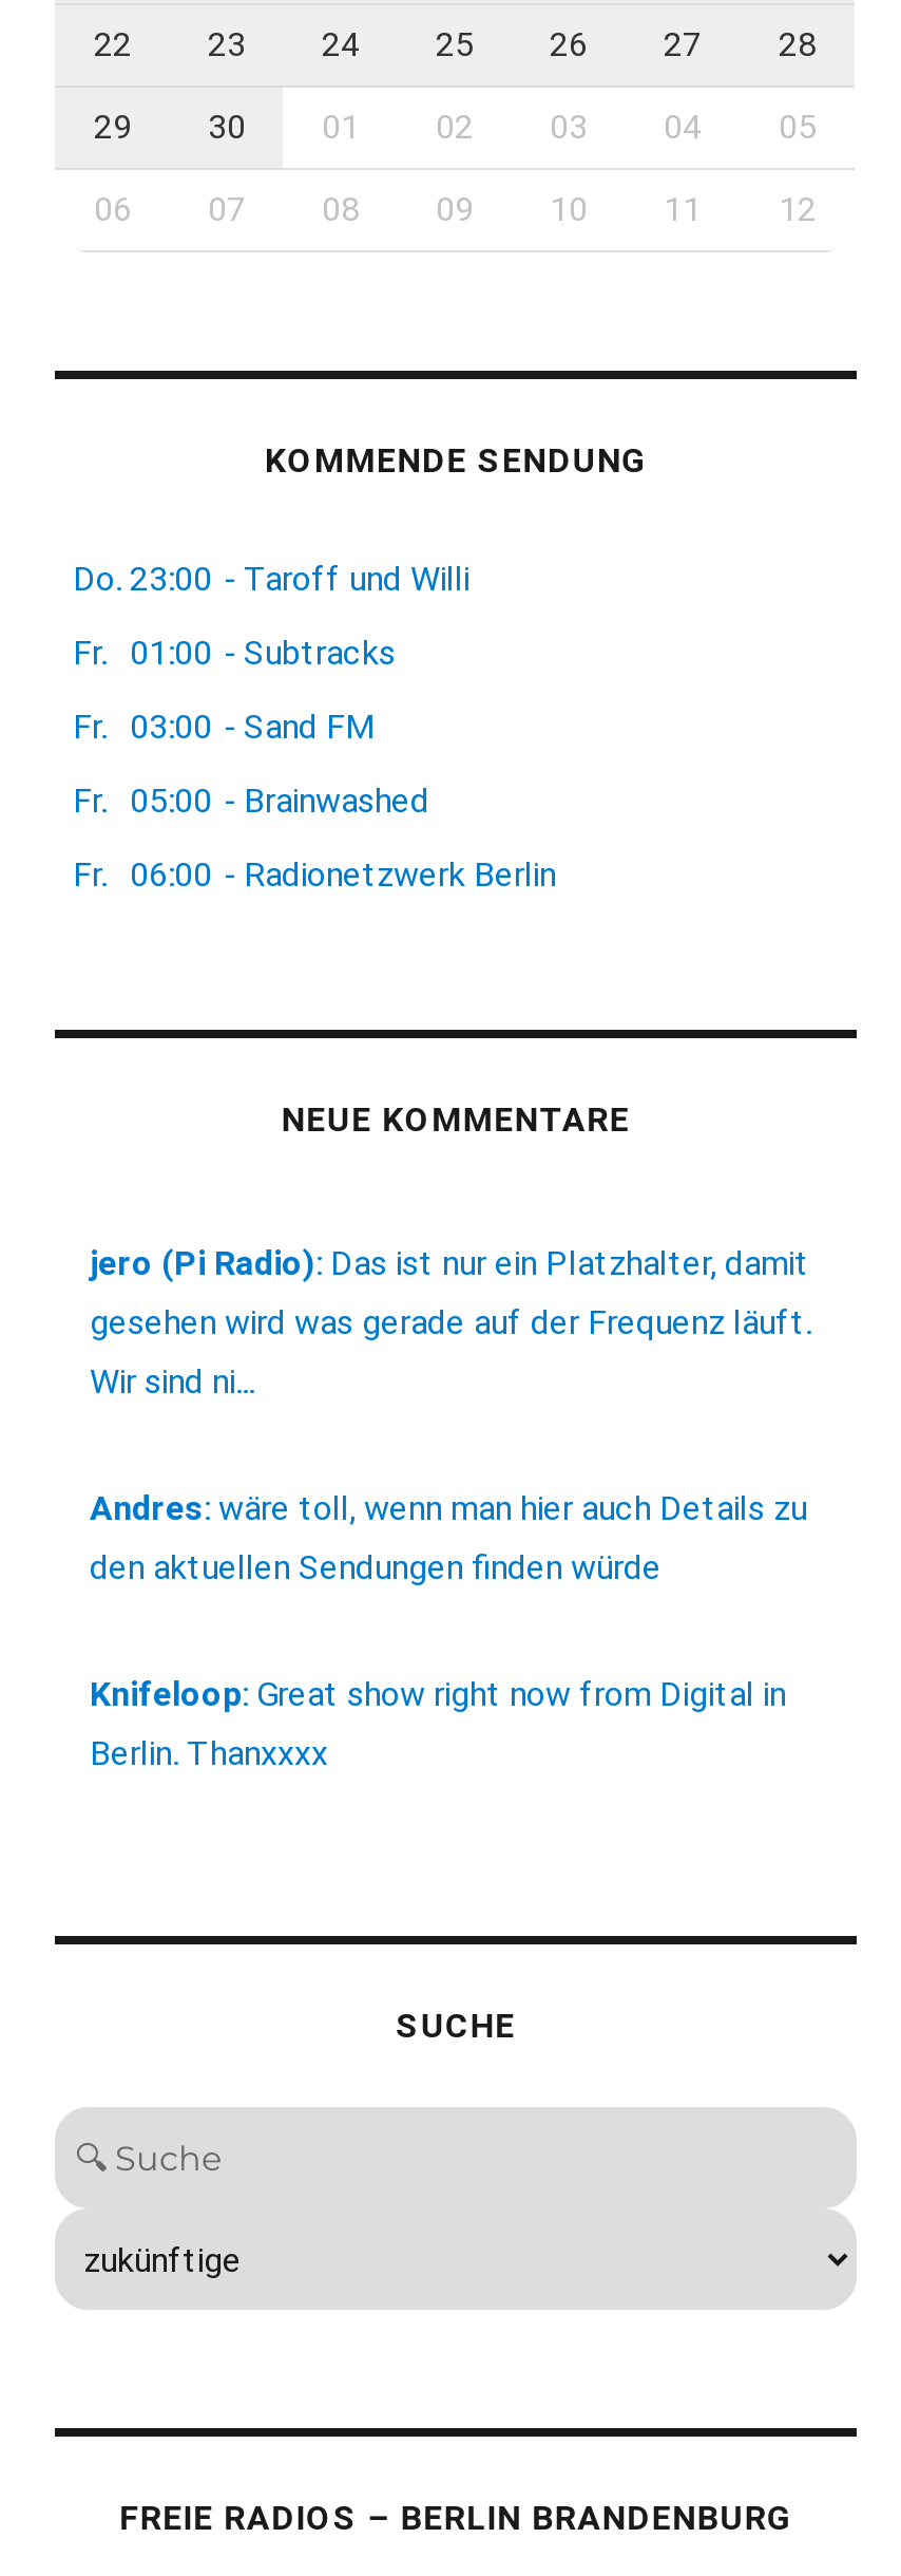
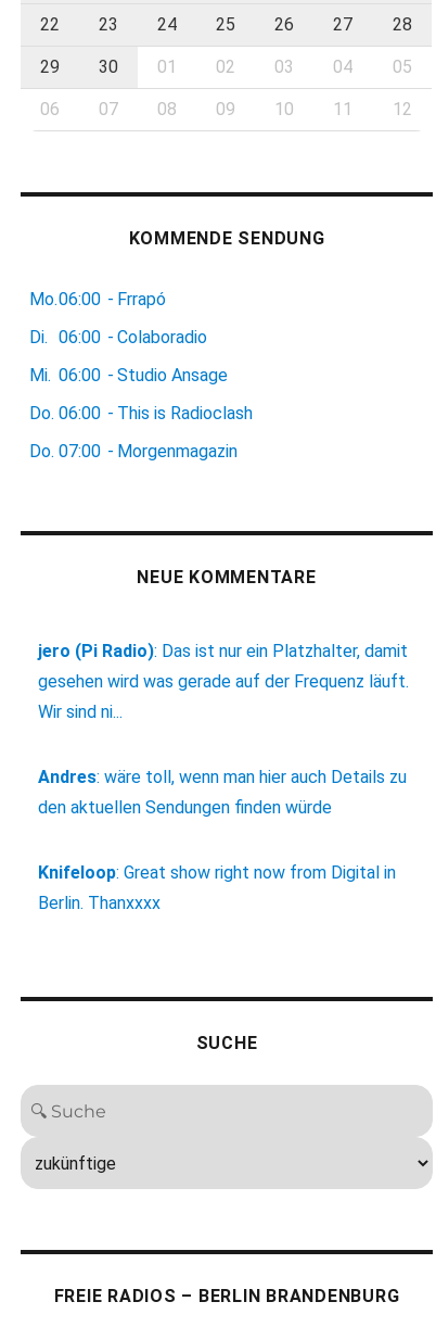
[73,559,469,599] Do. 23:00 - Taroff und Willi -> [30,289,166,310] Mo.06:00 - Frrapó
[73,633,396,673] Fr. 01:00 - Subtracks -> [30,327,208,348] Di. 06:00 - Colaboradio
[73,707,375,747] Fr. 03:00 - Sand FM -> [30,365,228,386] Mi. 06:00 - Studio Ansage
[73,781,429,821] Fr. 05:00 - Brainwashed -> [30,403,253,424] Do. 06:00 - This is Radioclash
[73,855,556,895] Fr. 06:00 - Radionetzwerk Berlin -> [30,441,238,462] Do. 07:00 - Morgenmagazin

